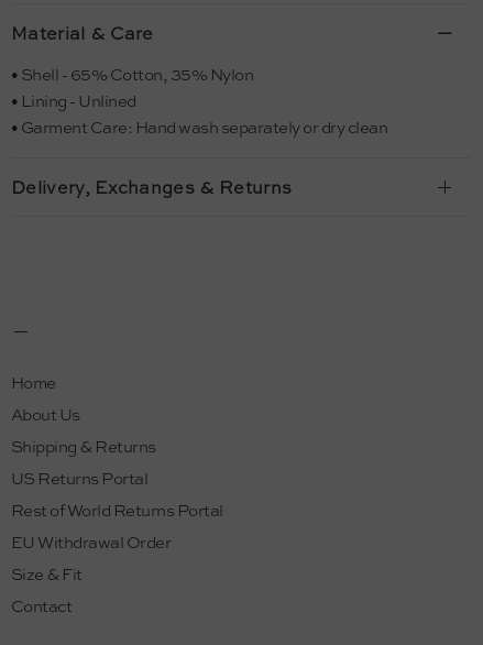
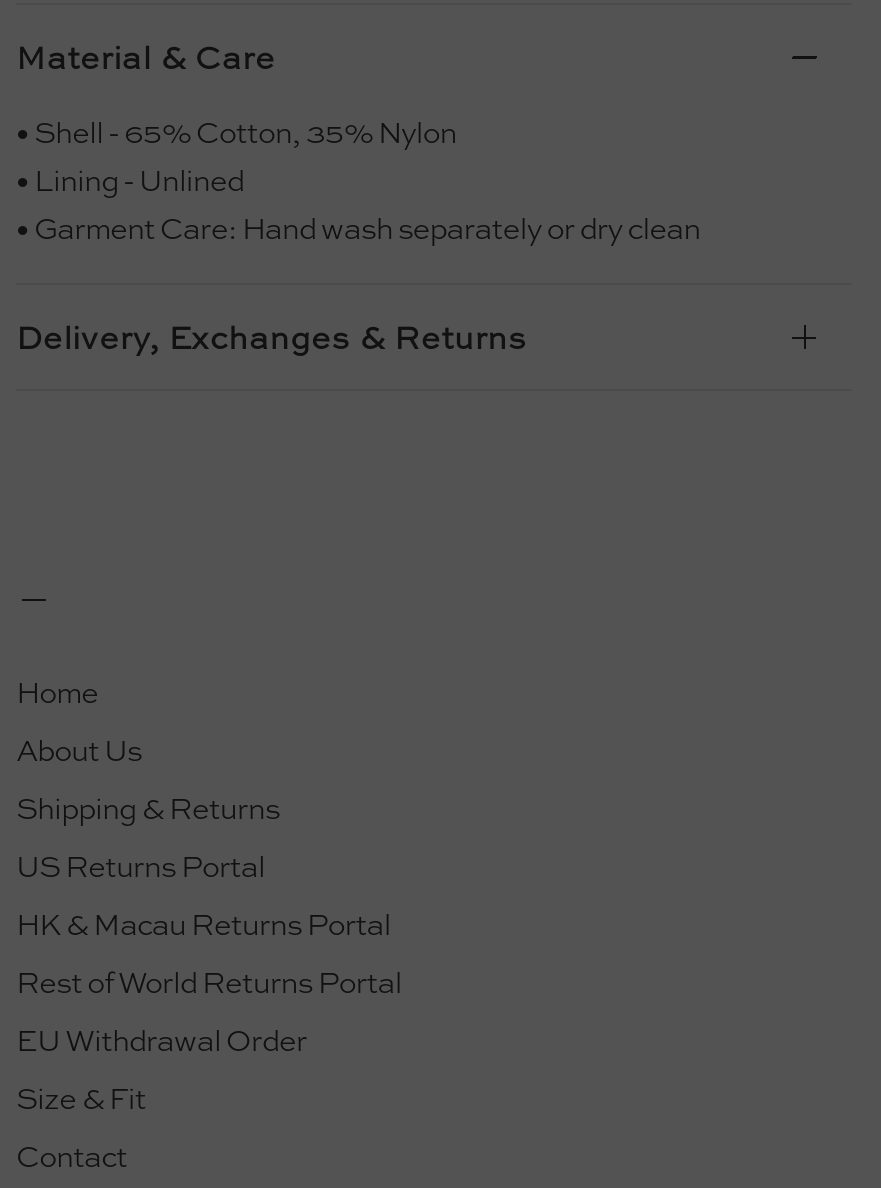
none -> [16,903,390,945] HK & Macau Returns Portal

